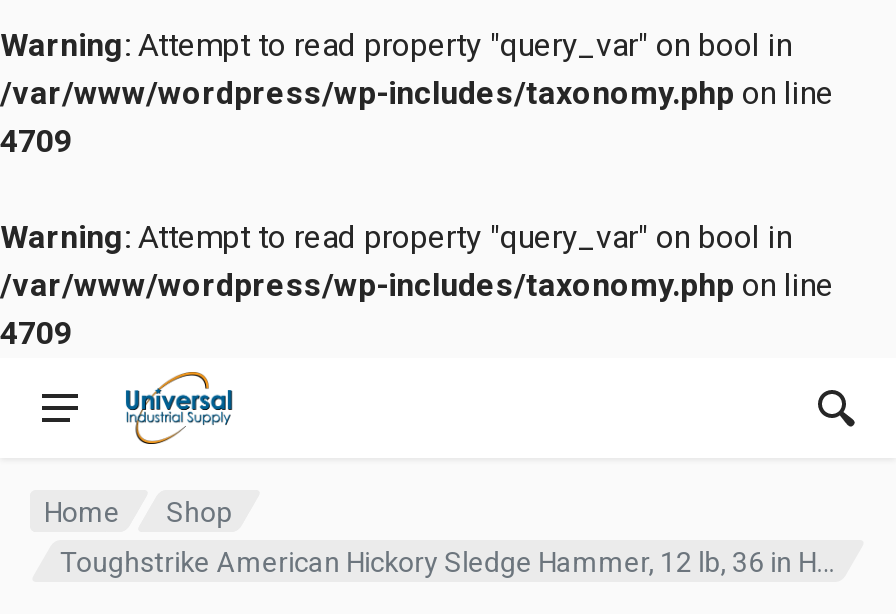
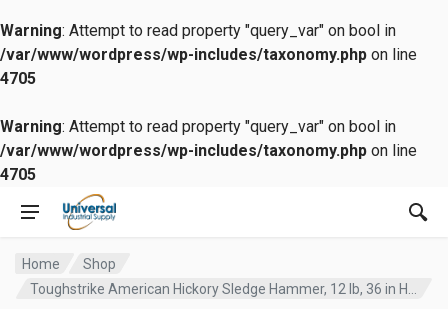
[0,122,72,160] 4709 -> [0,69,36,88] 4705
[0,314,72,352] 4709 -> [0,165,36,184] 4705

